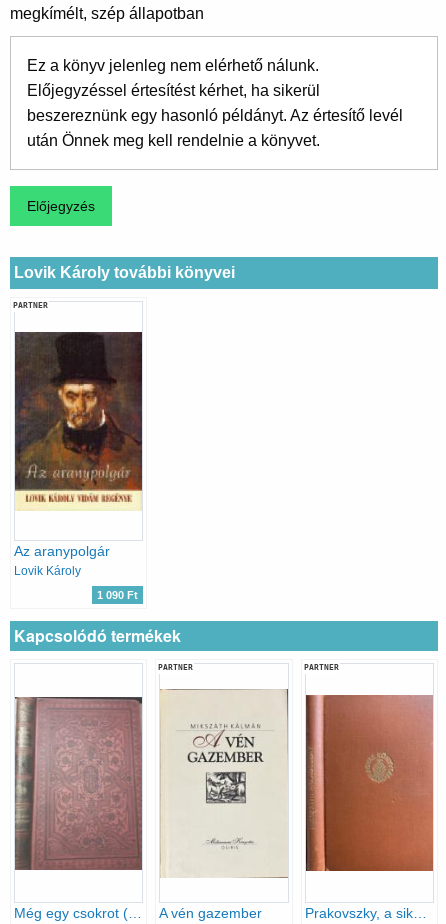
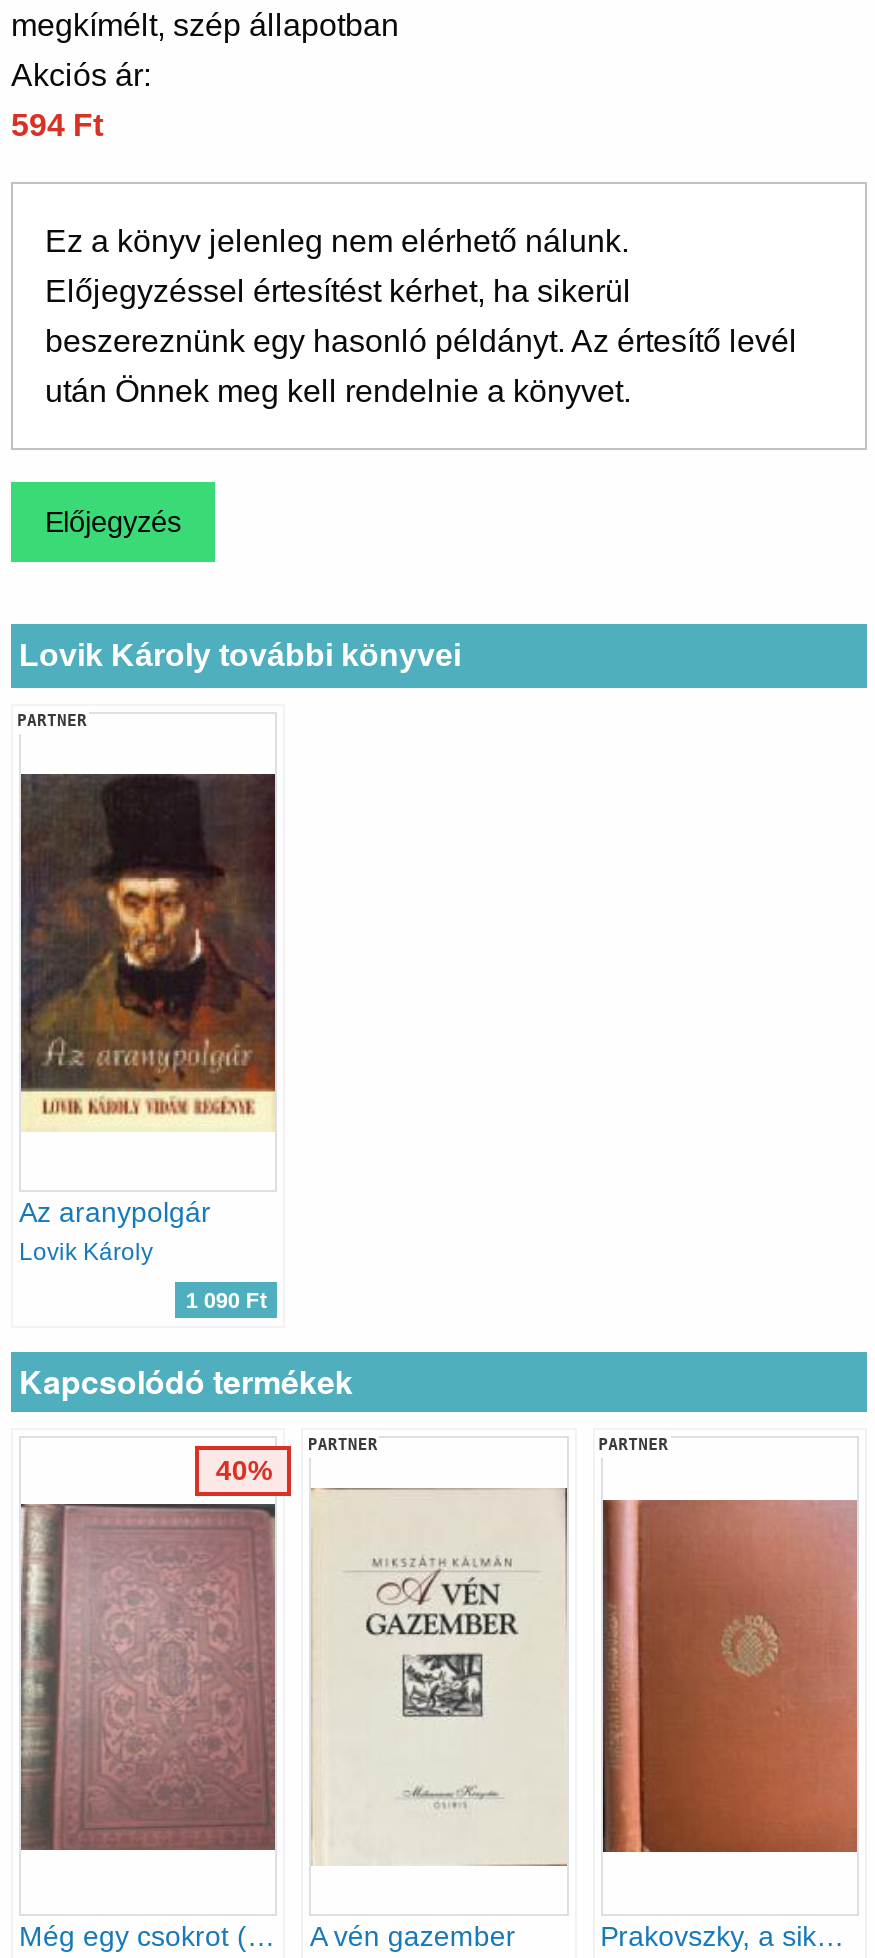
none -> [11,58,151,142] Akciós ár: | 594 Ft
none -> [216,1455,272,1487] 40%

